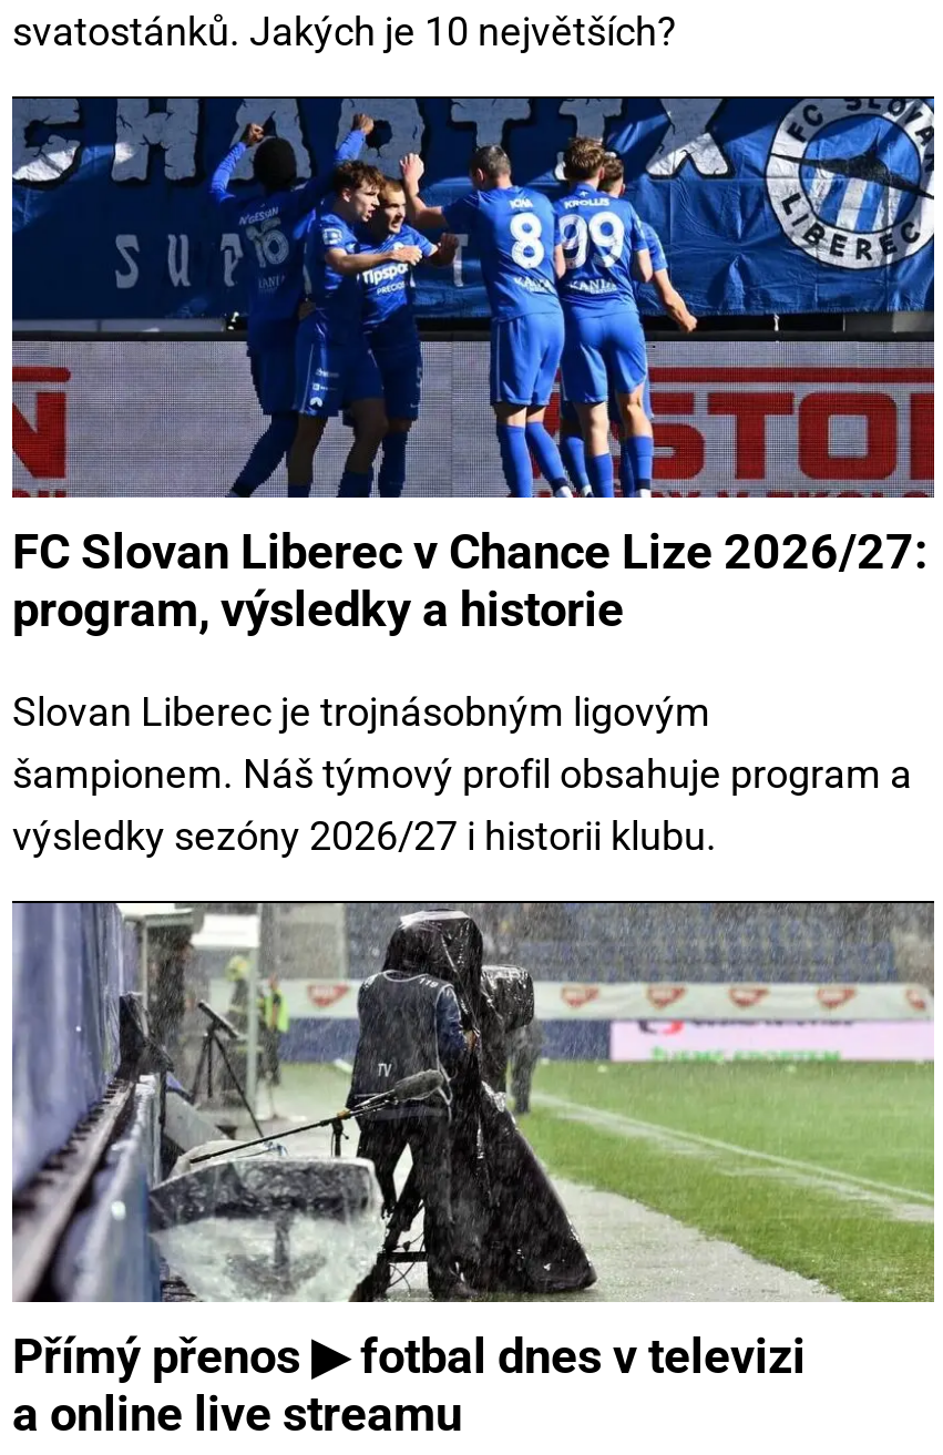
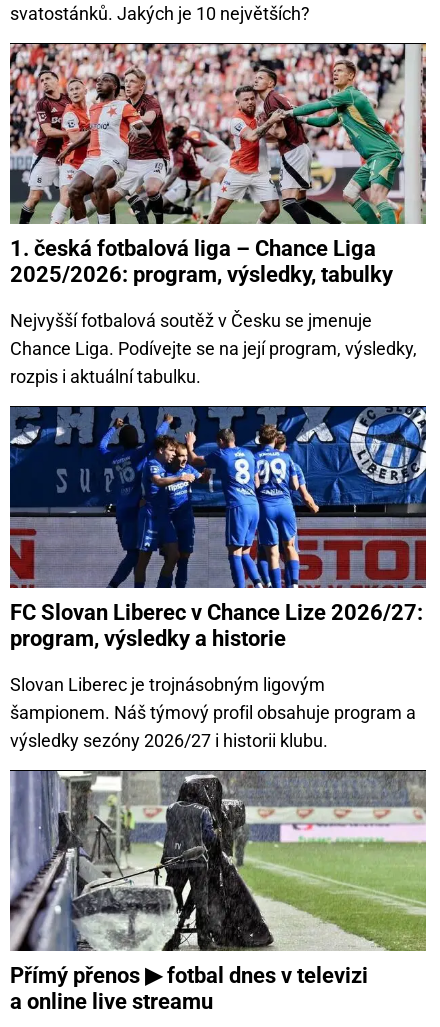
none -> [9,42,427,387] [image] | 1. česká fotbalová liga – Chance Liga | 2025/2026: program, výsledky, tabulky | Nejvyšší fotbalová soutěž v Česku se jmenuje | Chance Liga. Podívejte se na její program, výsledky, | rozpis i aktuální tabulku.

